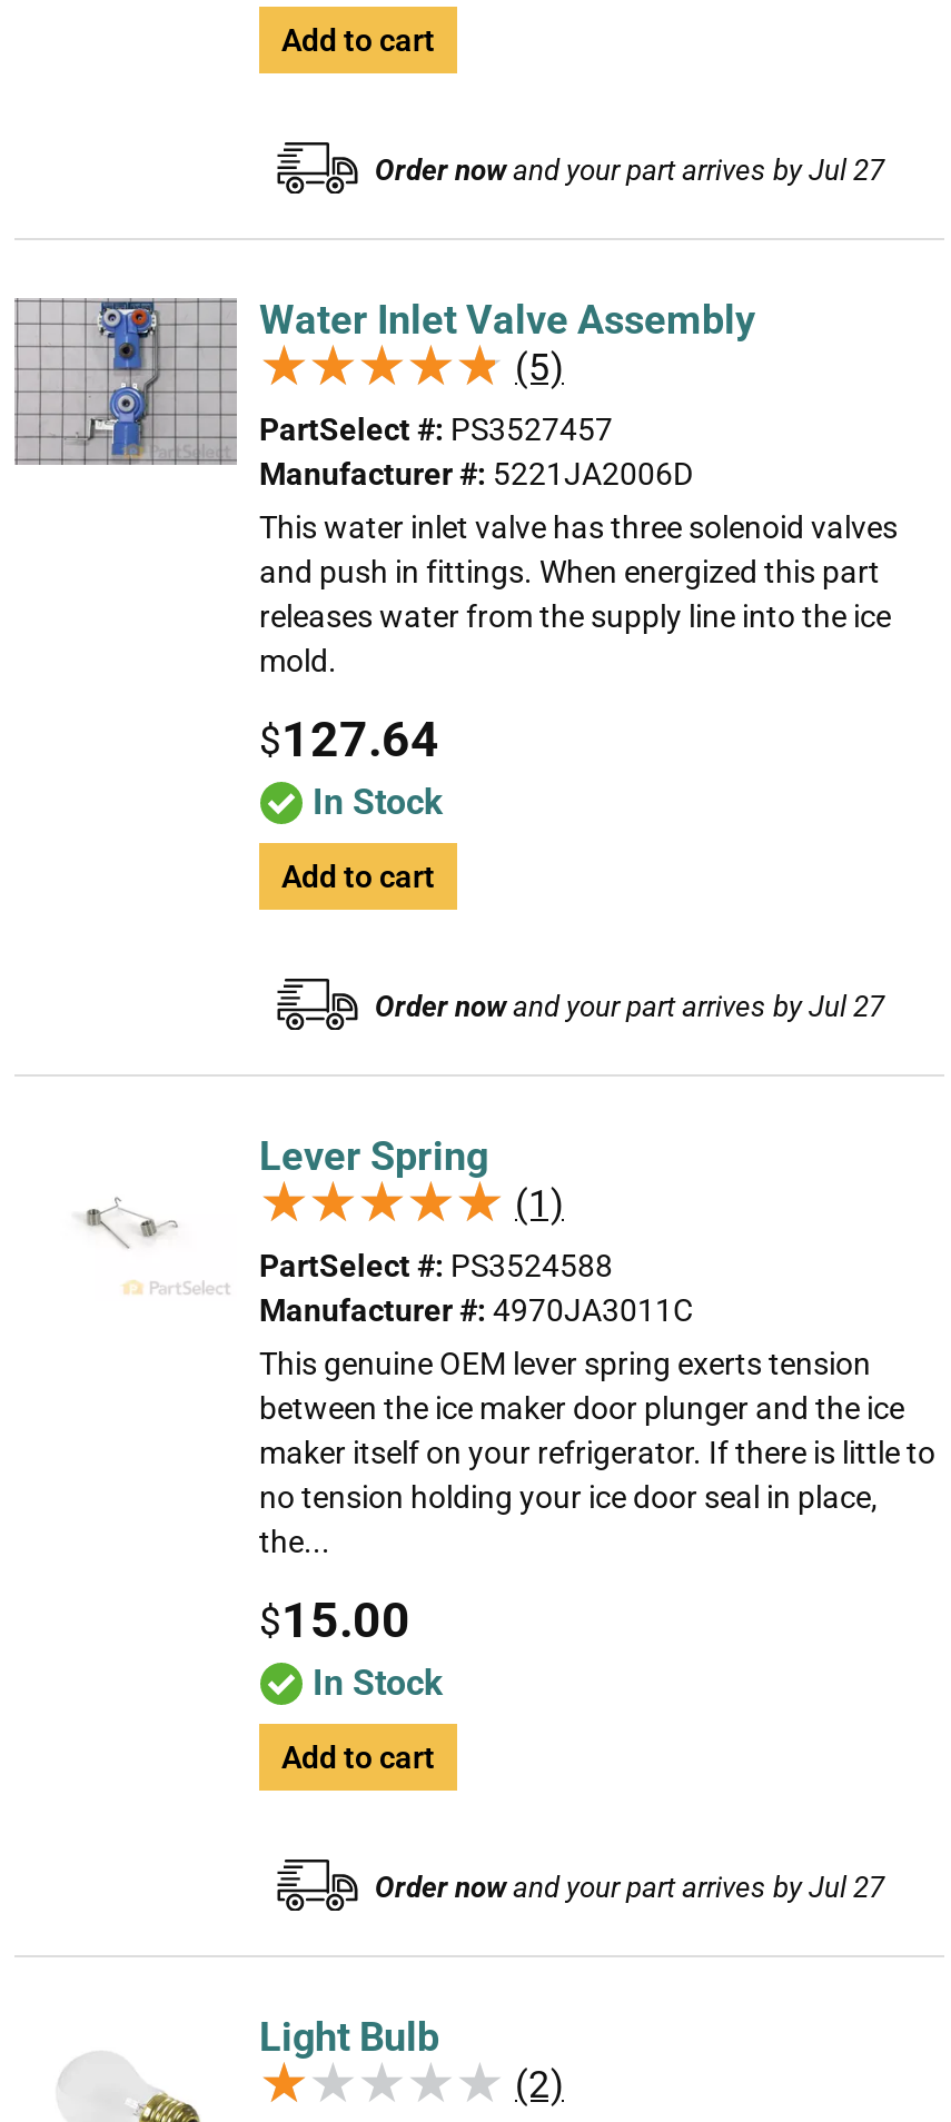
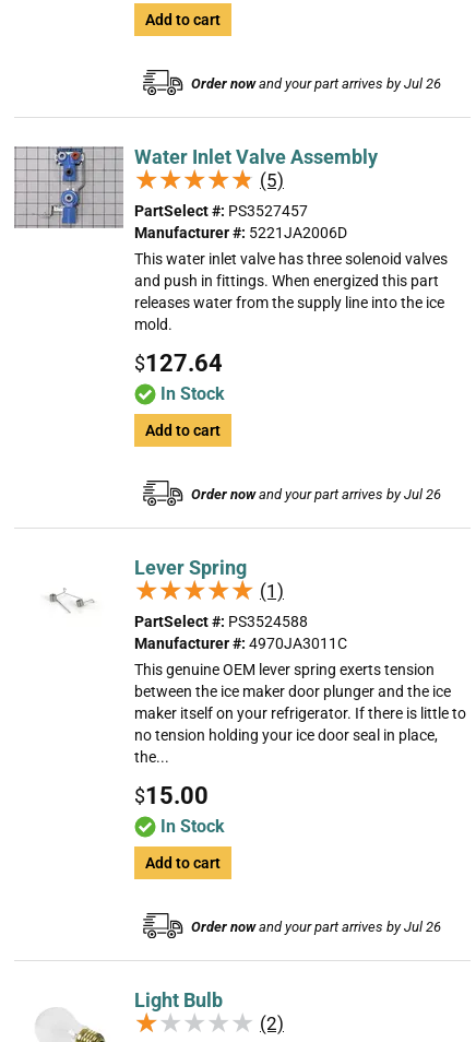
[375,153,884,187] Order now and your part arrives by Jul 27 -> [191,75,441,92] Order now and your part arrives by Jul 26
[375,990,884,1023] Order now and your part arrives by Jul 27 -> [191,486,441,502] Order now and your part arrives by Jul 26
[375,1871,884,1904] Order now and your part arrives by Jul 27 -> [191,919,441,935] Order now and your part arrives by Jul 26

